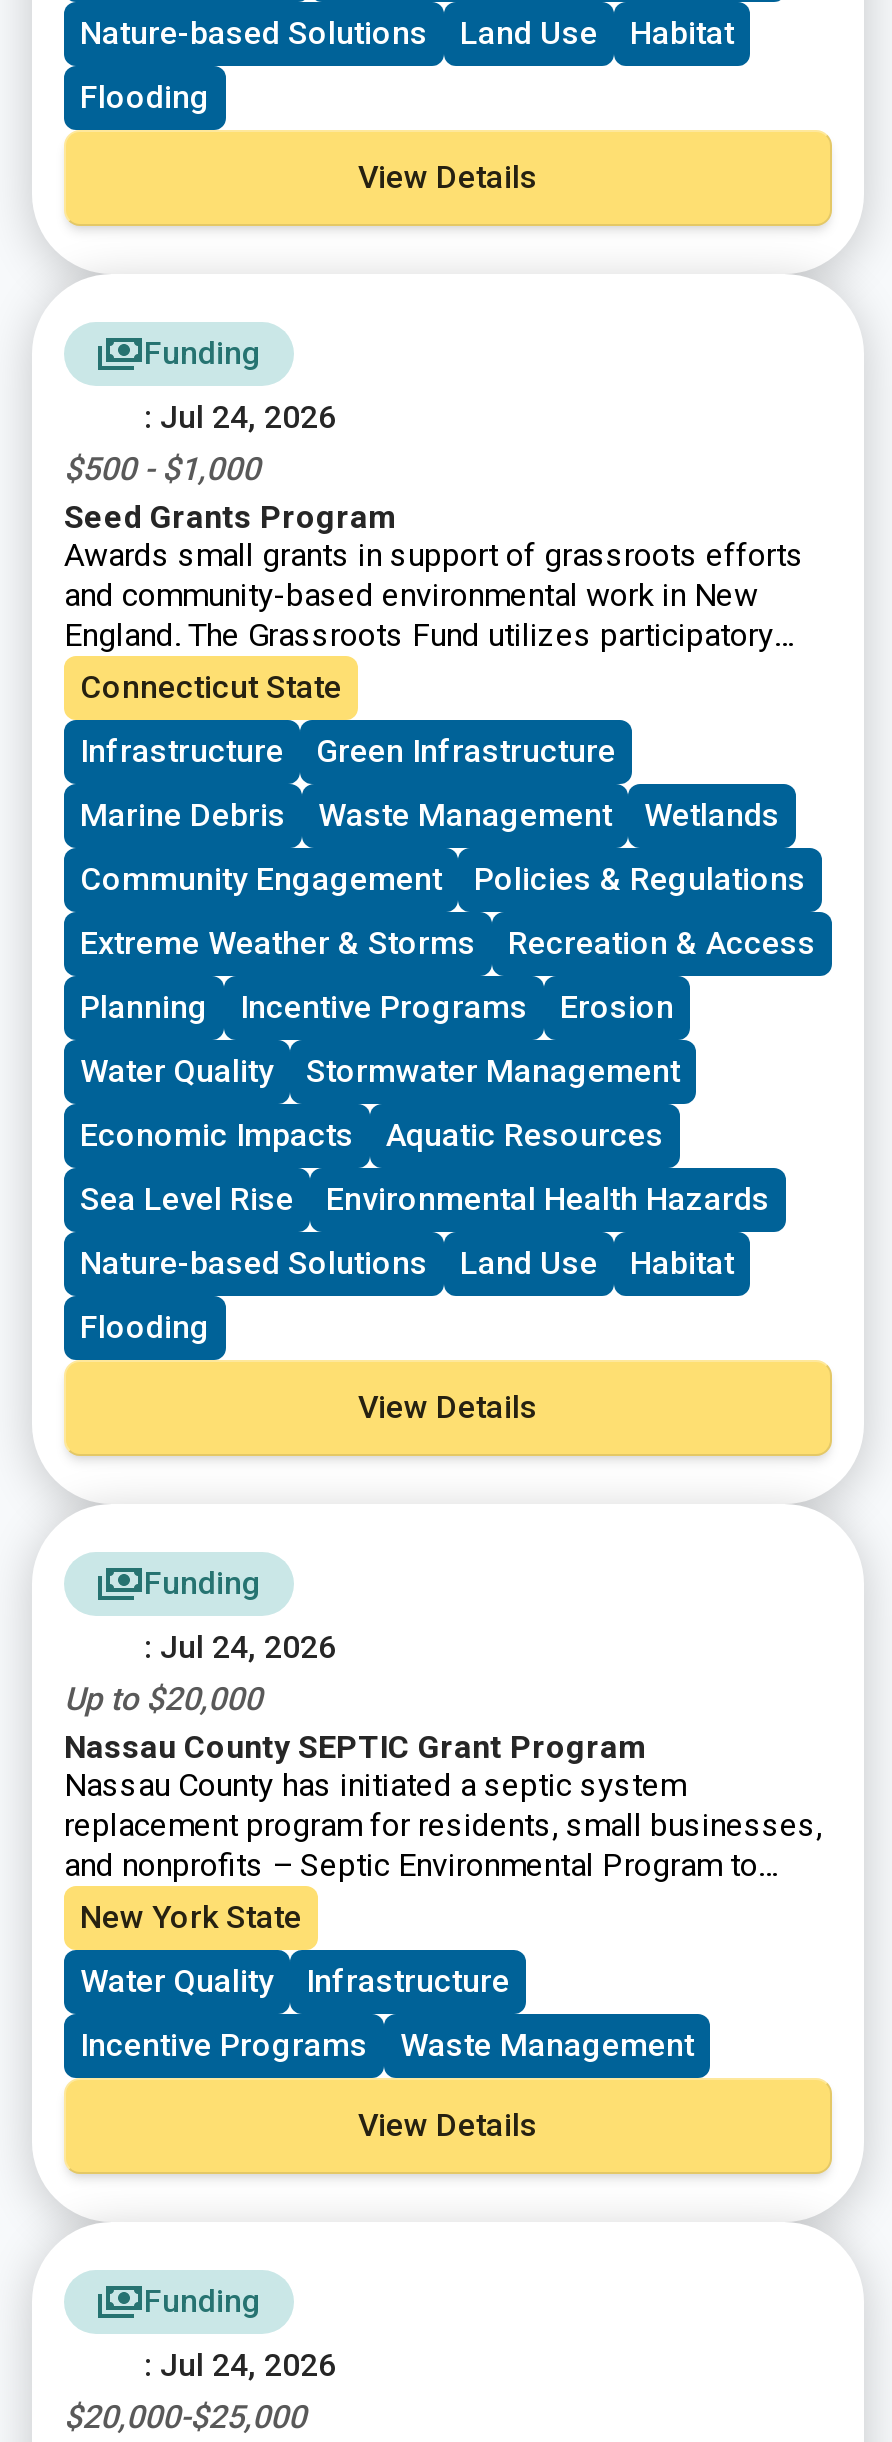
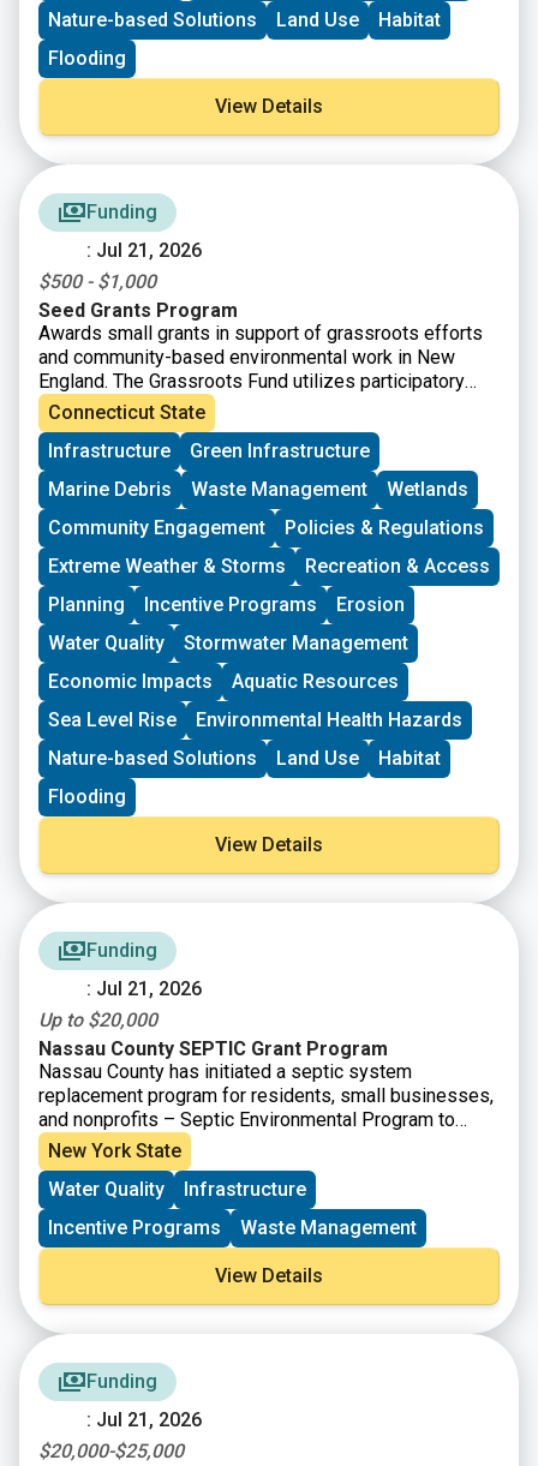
[144,398,336,436] : Jul 24, 2026 -> [86,239,202,262] : Jul 21, 2026
[144,1628,336,1666] : Jul 24, 2026 -> [86,977,202,1000] : Jul 21, 2026
[144,2346,336,2384] : Jul 24, 2026 -> [86,1408,202,1431] : Jul 21, 2026

